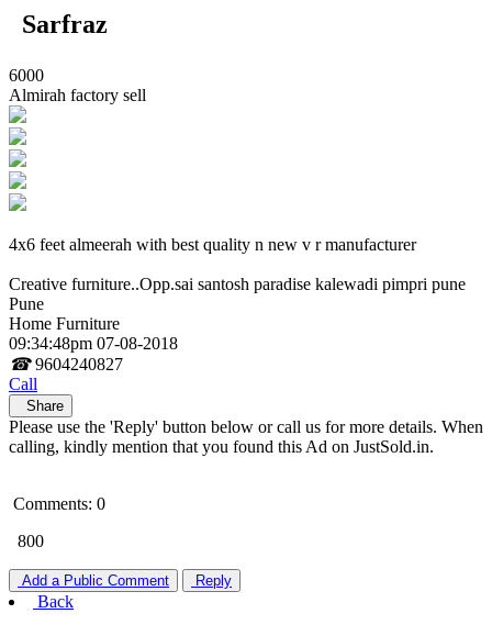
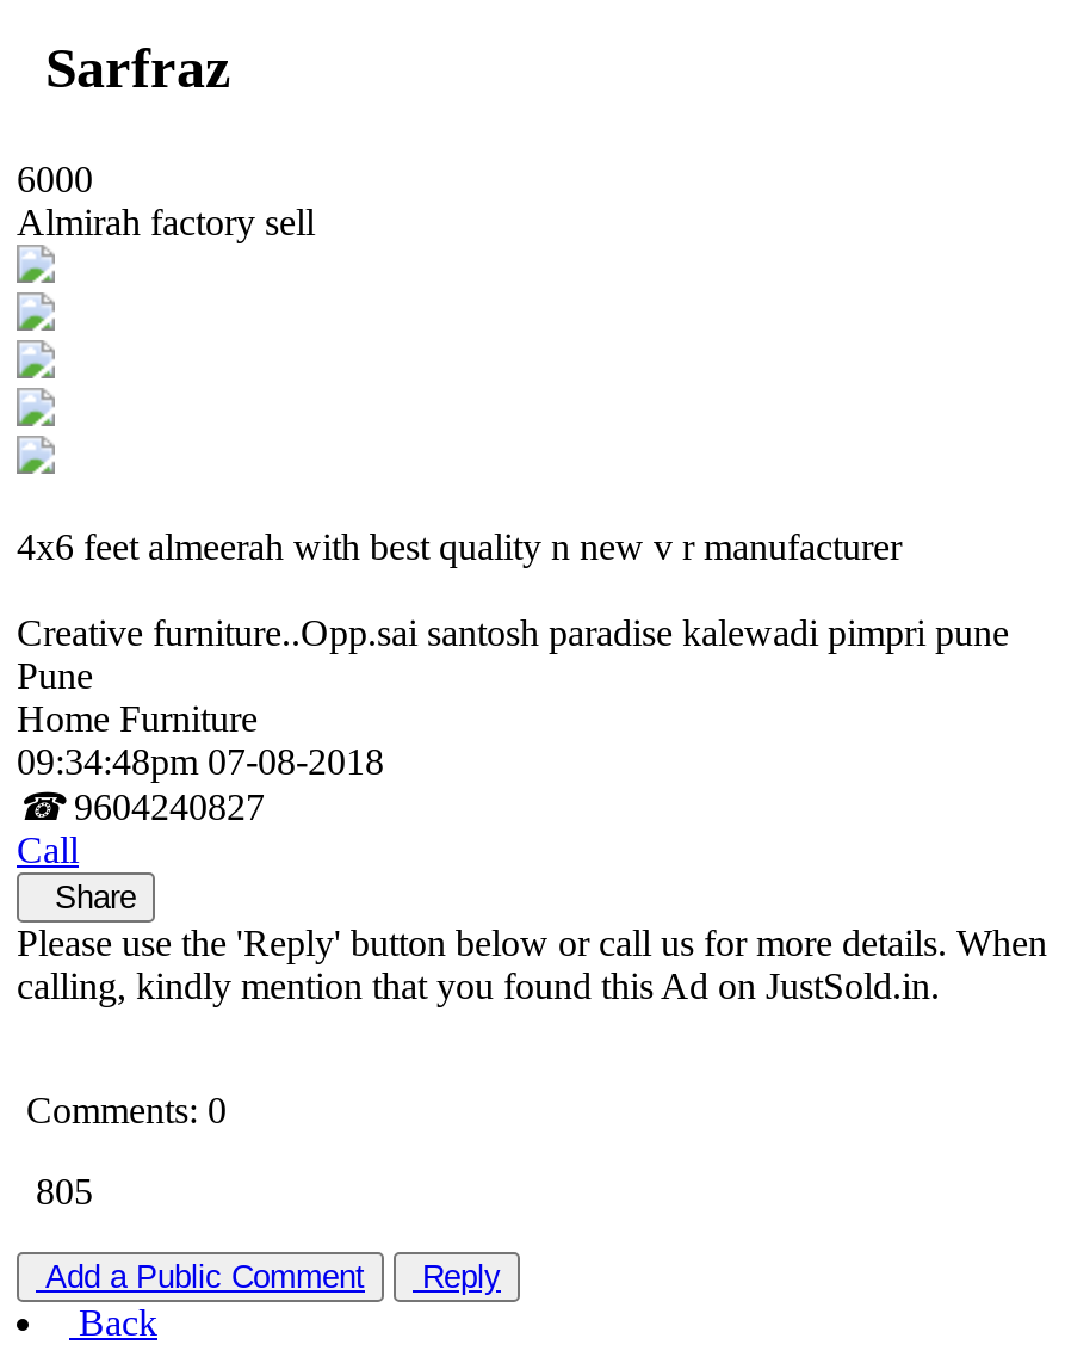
[9,532,44,550] 800 -> [17,1171,93,1211] 805

